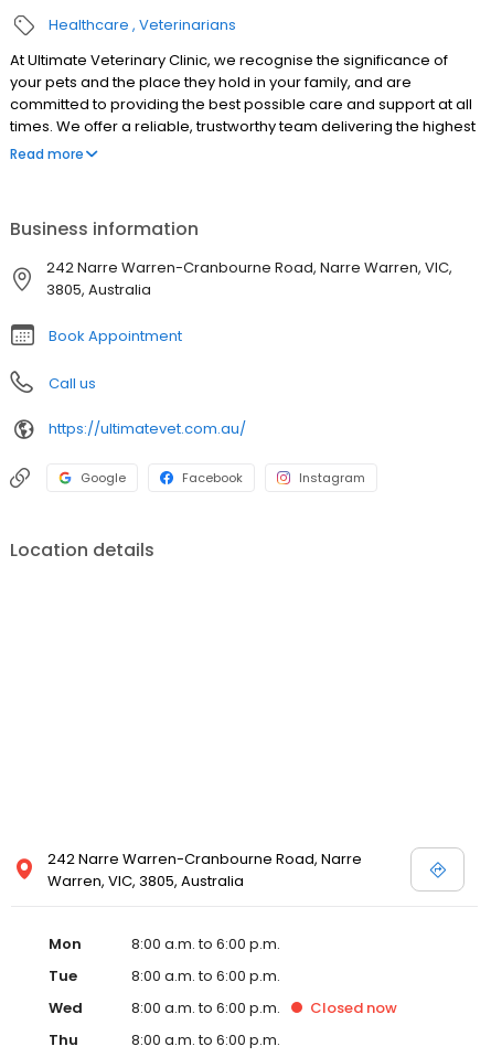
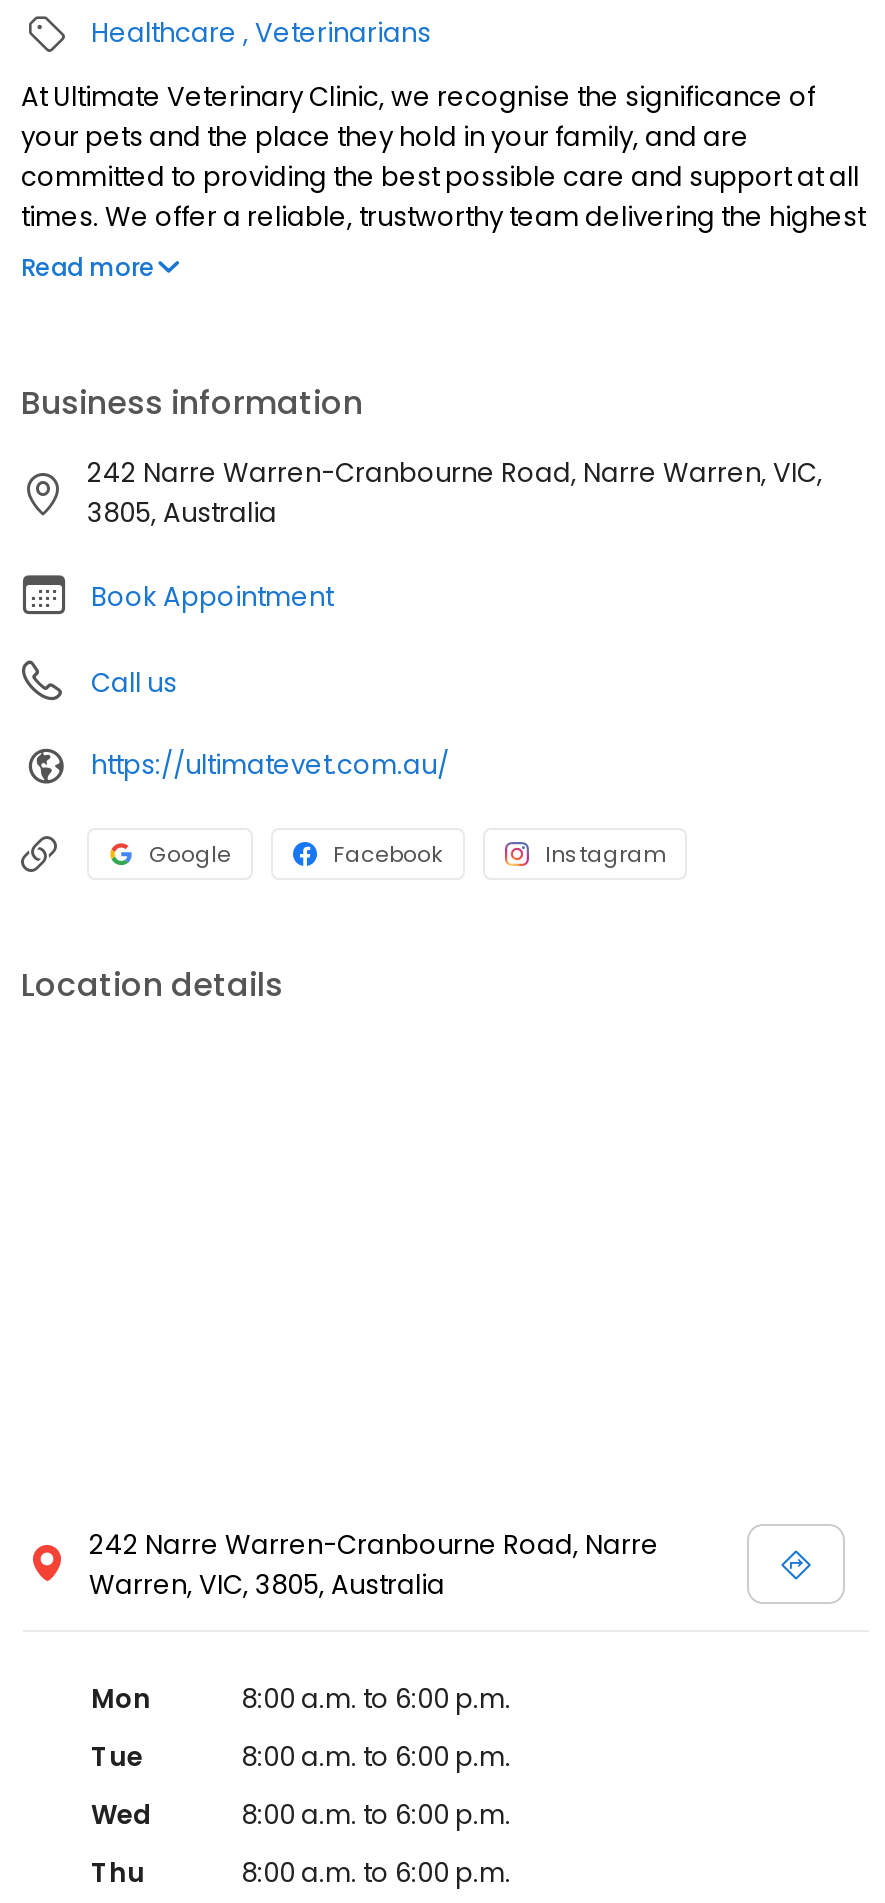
[310,997,397,1018] Closed now -> none

